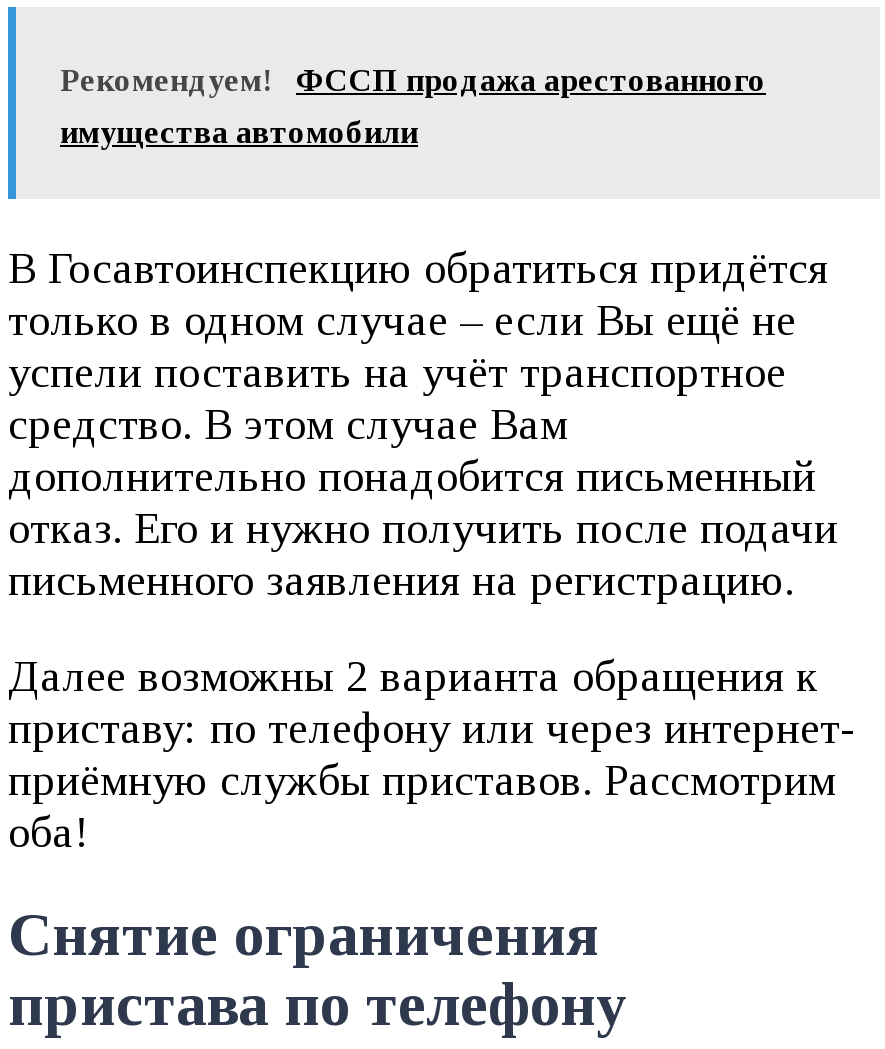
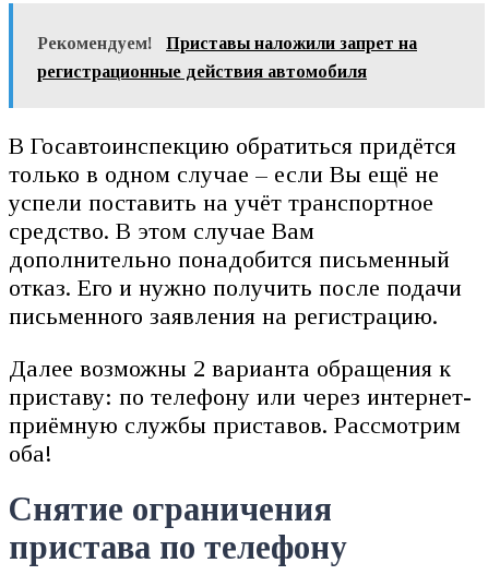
[296,63,766,97] ФССП продажа арестованного -> [166,34,417,52] Приставы наложили запрет на
[60,115,418,149] имущества автомобили -> [37,62,367,81] регистрационные действия автомобиля

